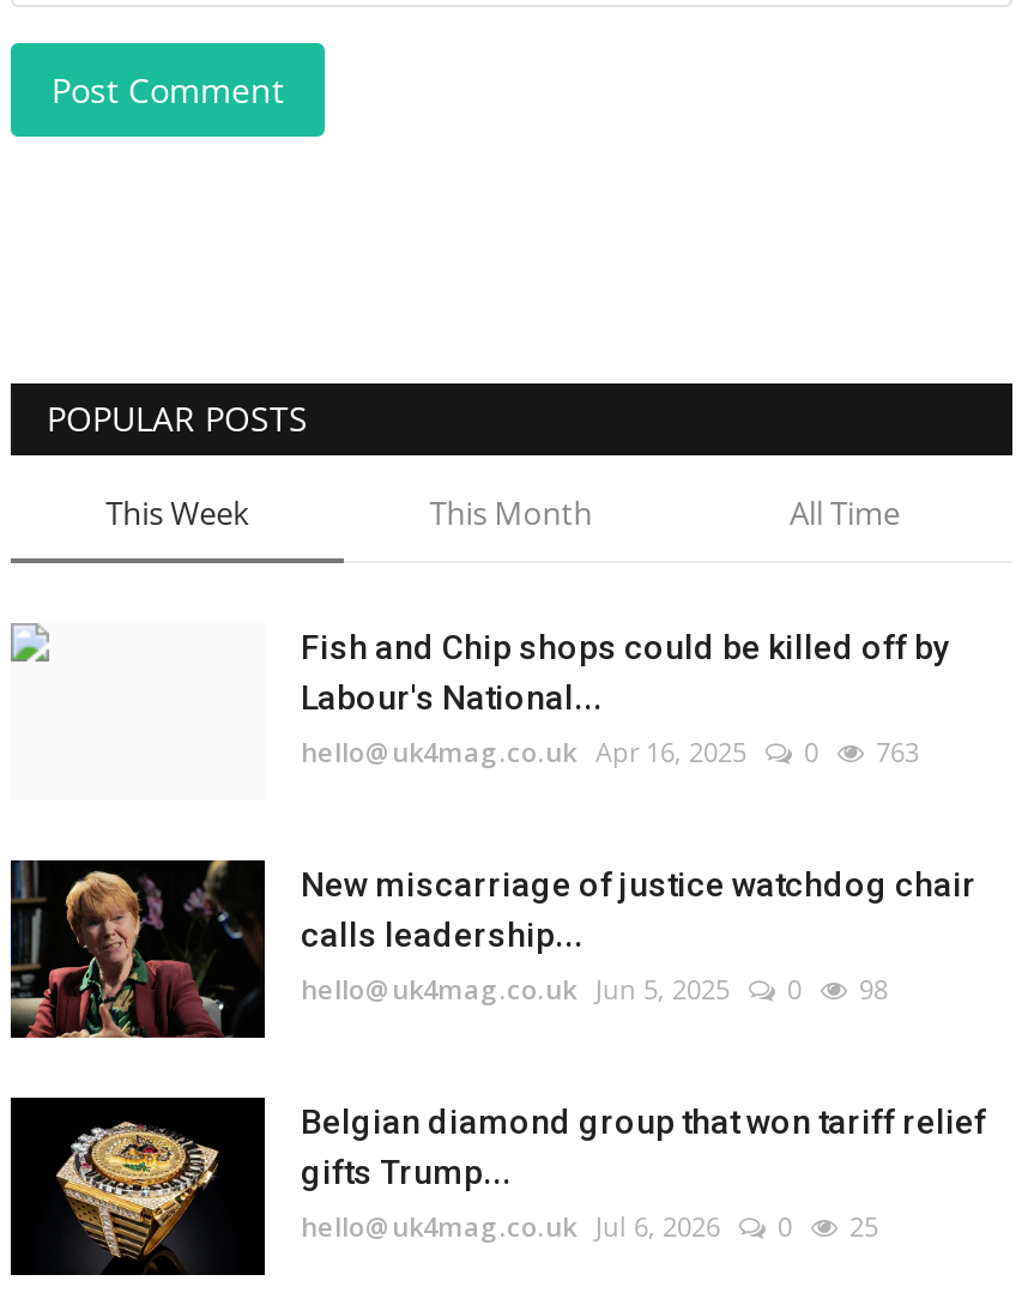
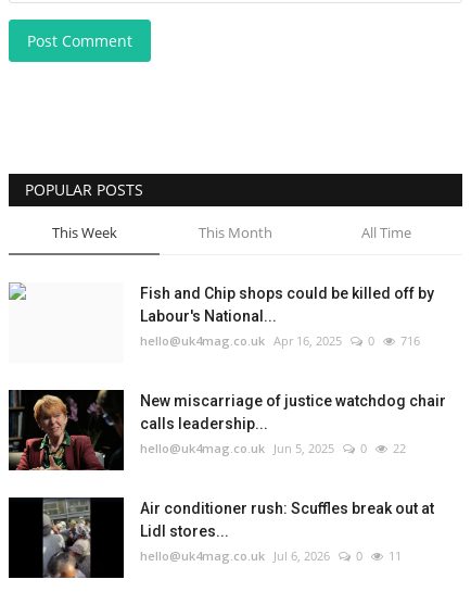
[301,733,919,769] hello@uk4mag.co.uk Apr 16, 2025 0 763 -> [140,332,420,348] hello@uk4mag.co.uk Apr 16, 2025 0 716
[301,970,888,1006] hello@uk4mag.co.uk Jun 5, 2025 0 98 -> [140,440,406,456] hello@uk4mag.co.uk Jun 5, 2025 0 22
[54,1100,986,1277] [image] | Belgian diamond group that won tariff relief | gifts Trump... -> [30,497,434,579] [image] | Air conditioner rush: Scuffles break out at | Lidl stores...
[301,1207,878,1243] hello@uk4mag.co.uk Jul 6, 2026 0 25 -> [140,547,402,564] hello@uk4mag.co.uk Jul 6, 2026 0 11

